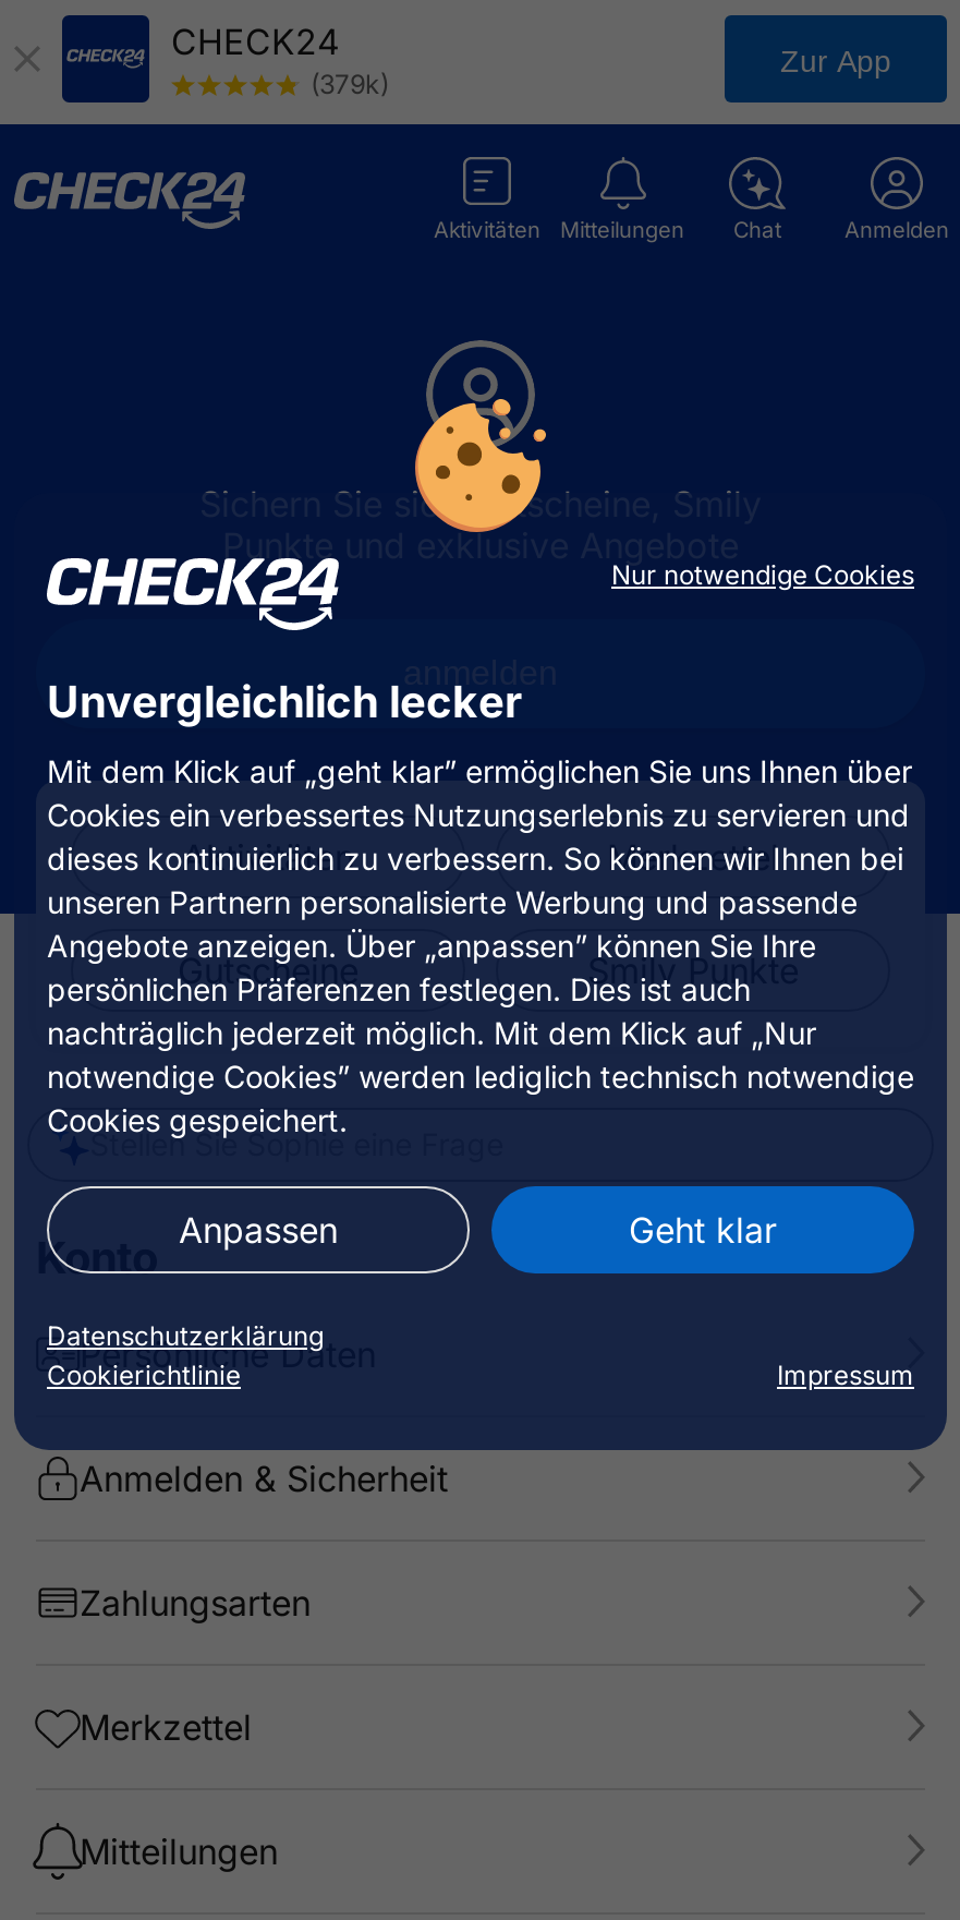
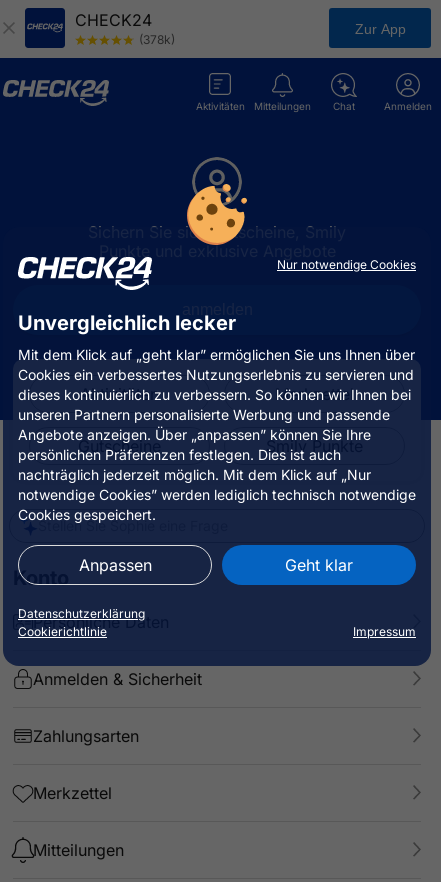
[311,68,389,100] (379k) -> [139,32,175,47] (378k)

